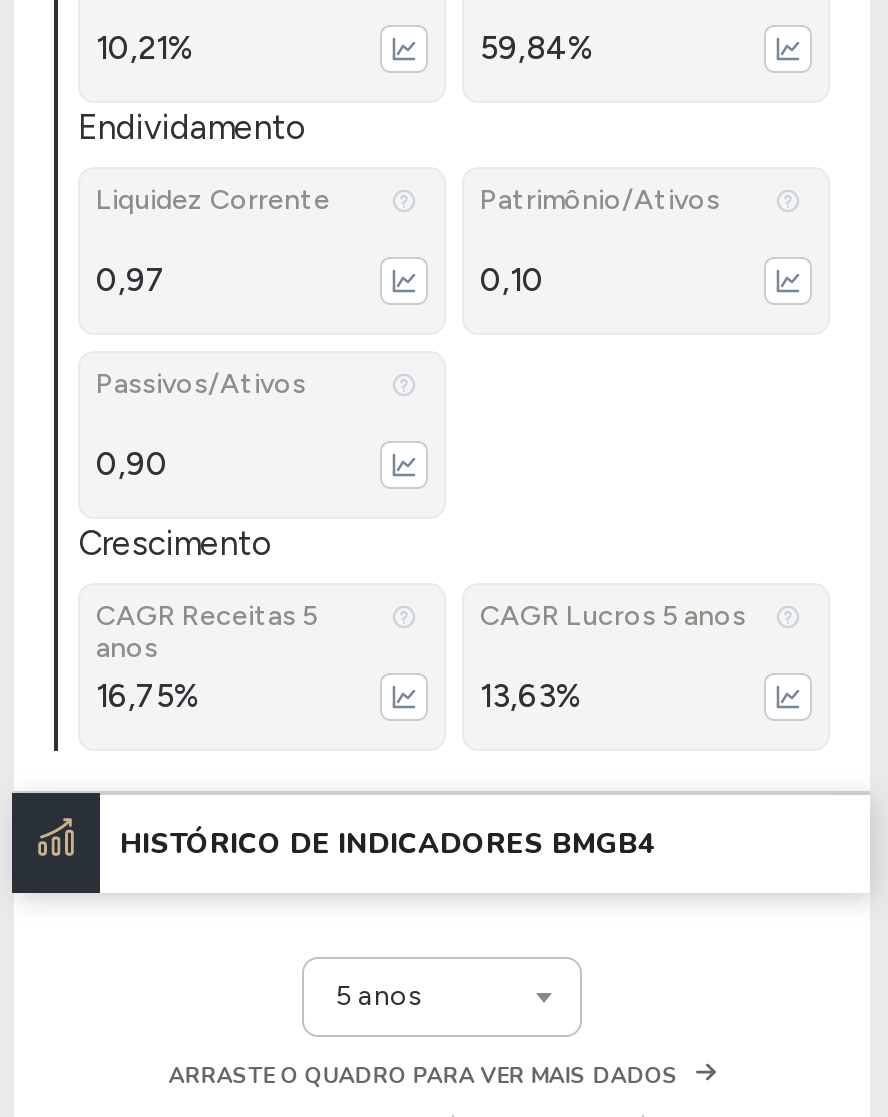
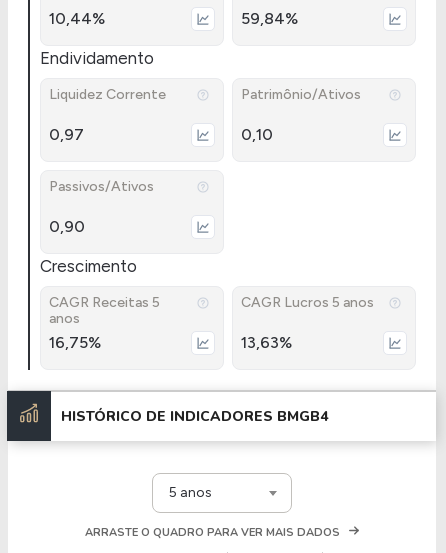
[96,29,194,67] 10,21% -> [49,9,105,28] 10,44%

